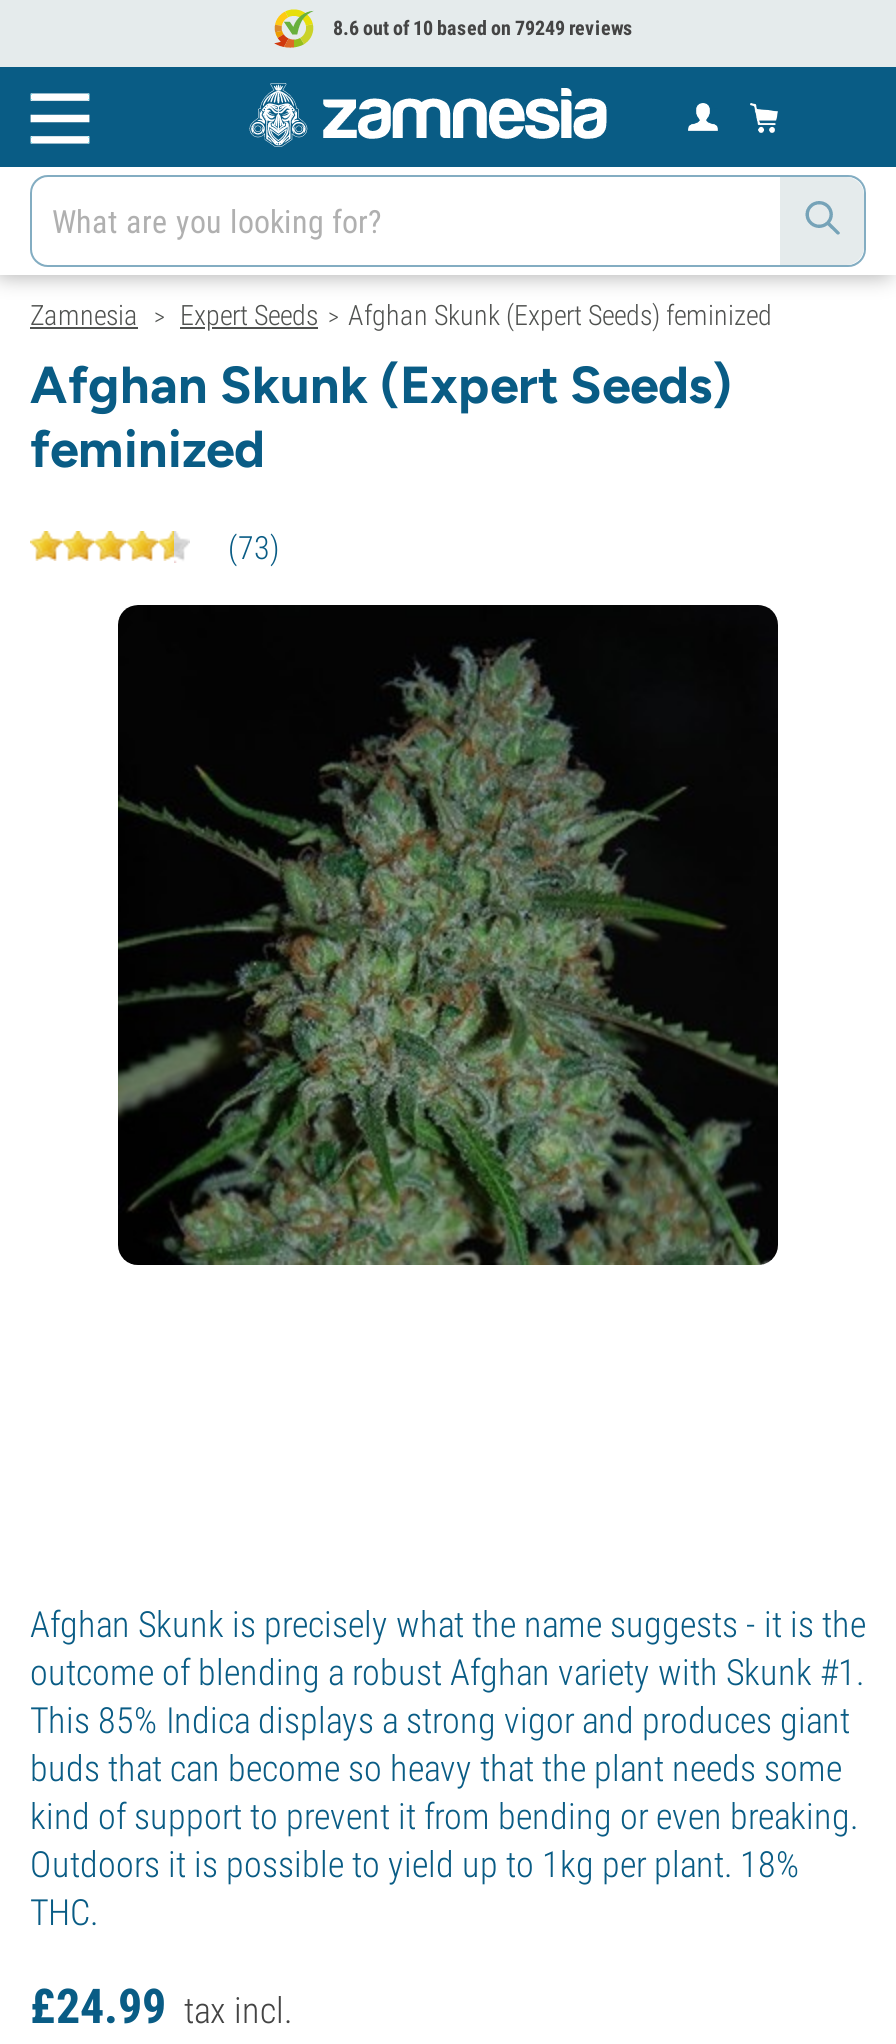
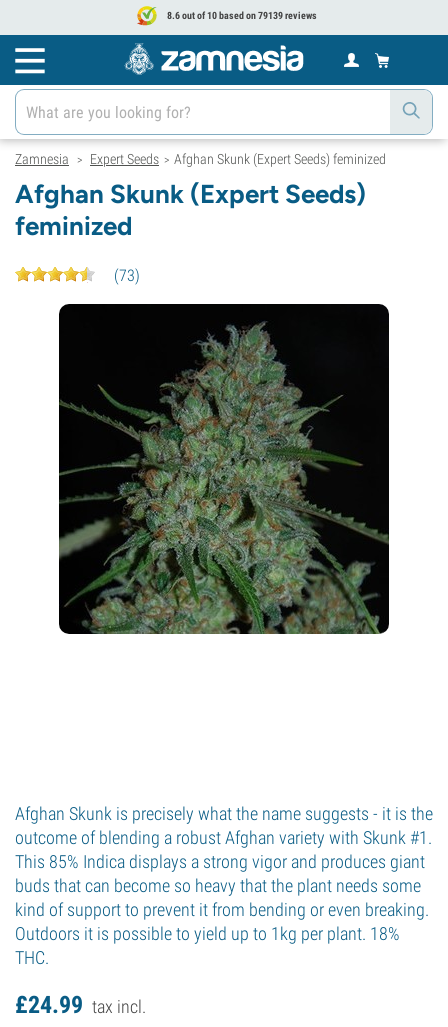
[329,17,633,39] 8.6 out of 10 based on 79249 reviews -> [164,10,316,21] 8.6 out of 10 based on 79139 reviews

